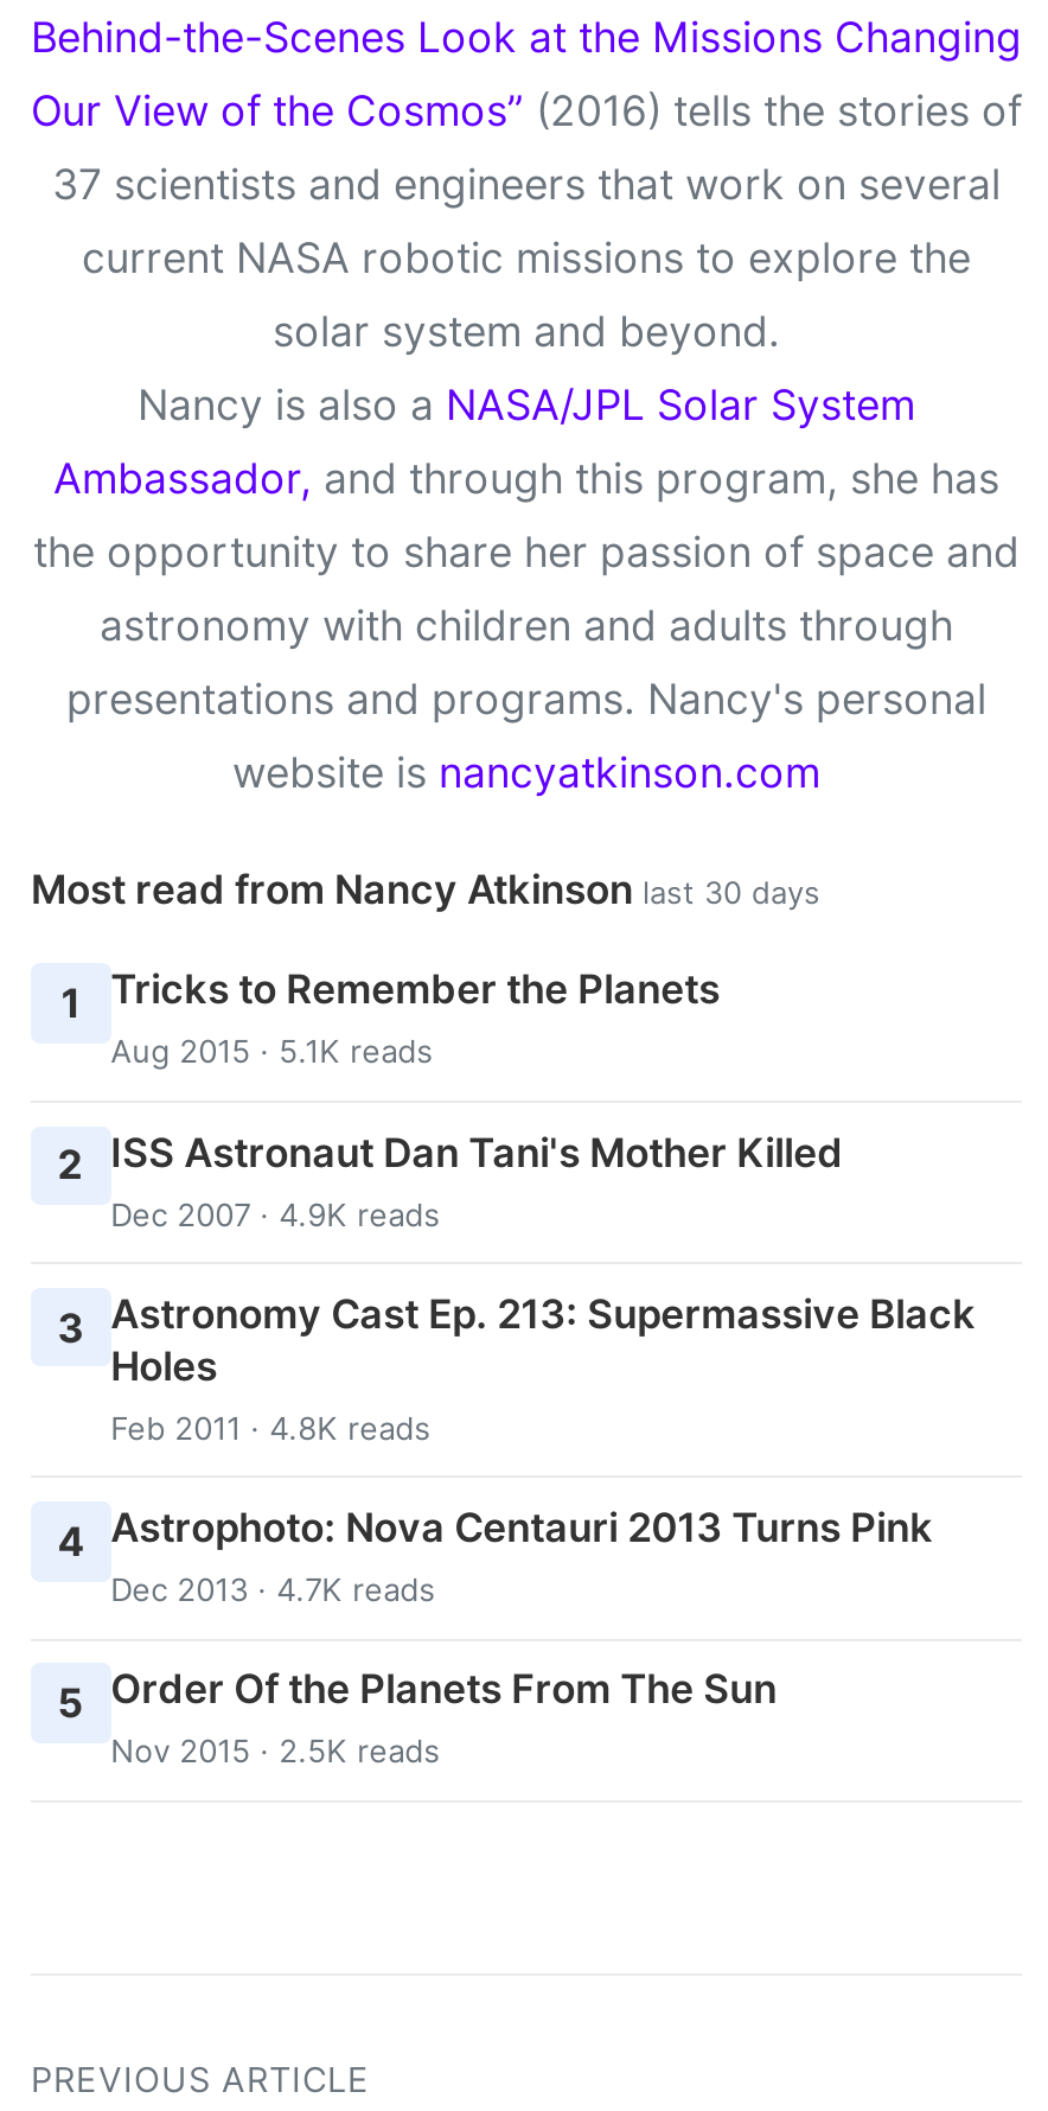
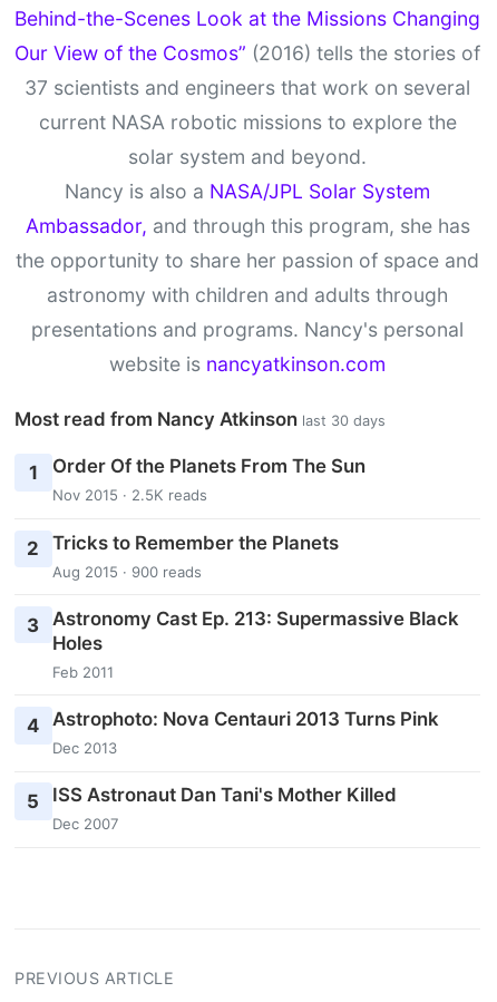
[110,966,720,1071] Tricks to Remember the Planets | Aug 2015 · 5.1K reads -> [52,455,365,504] Order Of the Planets From The Sun | Nov 2015 · 2.5K reads
[58,1128,843,1232] 2 ISS Astronaut Dan Tani's Mother Killed | Dec 2007 · 4.9K reads -> [27,531,338,580] 2 Tricks to Remember the Planets | Aug 2015 · 900 reads
[110,1408,431,1446] Feb 2011 · 4.8K reads -> [52,663,113,681] Feb 2011
[110,1570,435,1608] Dec 2013 · 4.7K reads -> [52,739,117,757] Dec 2013
[58,1666,777,1770] 5 Order Of the Planets From The Sun | Nov 2015 · 2.5K reads -> [27,784,396,833] 5 ISS Astronaut Dan Tani's Mother Killed | Dec 2007

